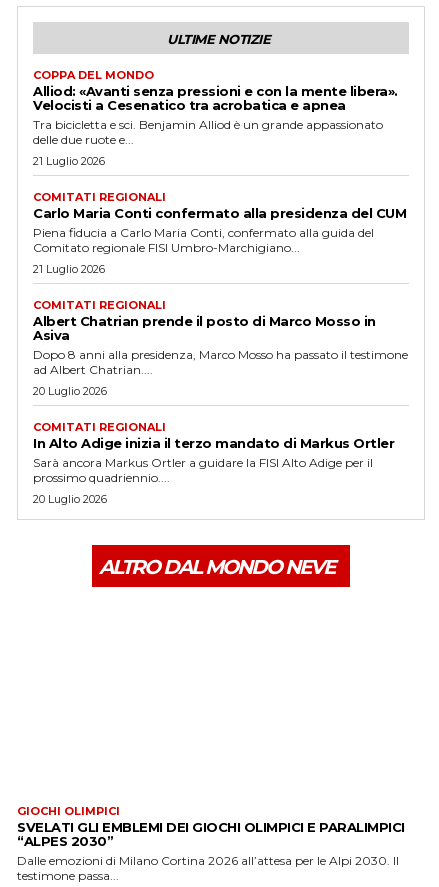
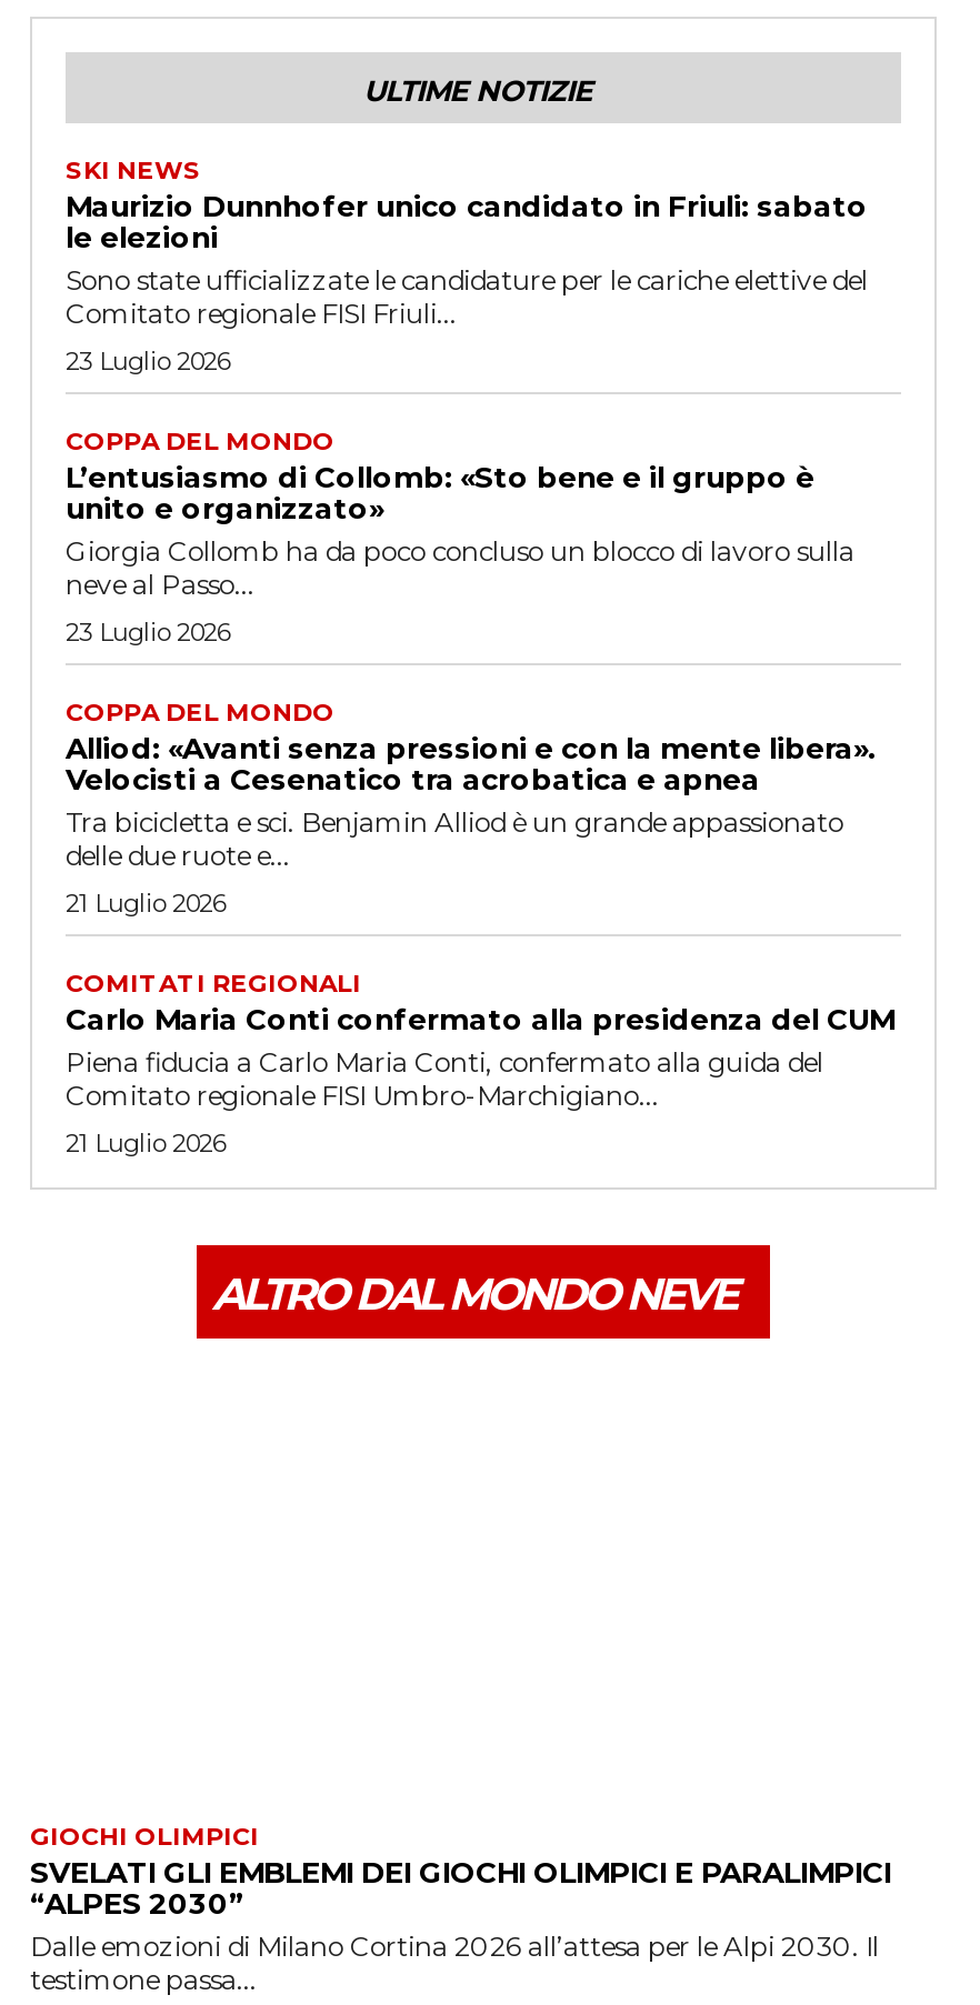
none -> [66,154,868,647] SKI NEWS | Maurizio Dunnhofer unico candidato in Friuli: sabato | le elezioni | Sono state ufficializzate le candidature per le cariche elettive del | Comitato regionale FISI Friuli... | 23 Luglio 2026 | COPPA DEL MONDO | L’entusiasmo di Collomb: «Sto bene e il gruppo è | unito e organizzato» | Giorgia Collomb ha da poco concluso un blocco di lavoro sulla | neve al Passo... | 23 Luglio 2026
moved [33,68,406,276] -> [66,696,894,1158]: COPPA DEL MONDO | Alliod: «Avanti senza pressioni e con la mente libera». | Velocisti a Cesenatico tra acrobatica e apnea | ... | Comitato regionale FISI Umbro-Marchigiano... | 21 Luglio 2026
[33,298,408,506] COMITATI REGIONALI | Albert Chatrian prende il posto di Marco Mosso in | Asiva | Dopo 8 anni alla presidenza, Marco Mosso ha passato il testimone | ad Albert Chatrian.... | 20 Luglio 2026 | COMITATI REGIONALI | In Alto Adige inizia il terzo mandato di Markus Ortler | Sarà ancora Markus Ortler a guidare la FISI Alto Adige per il | prossimo quadriennio.... | 20 Luglio 2026 -> none

